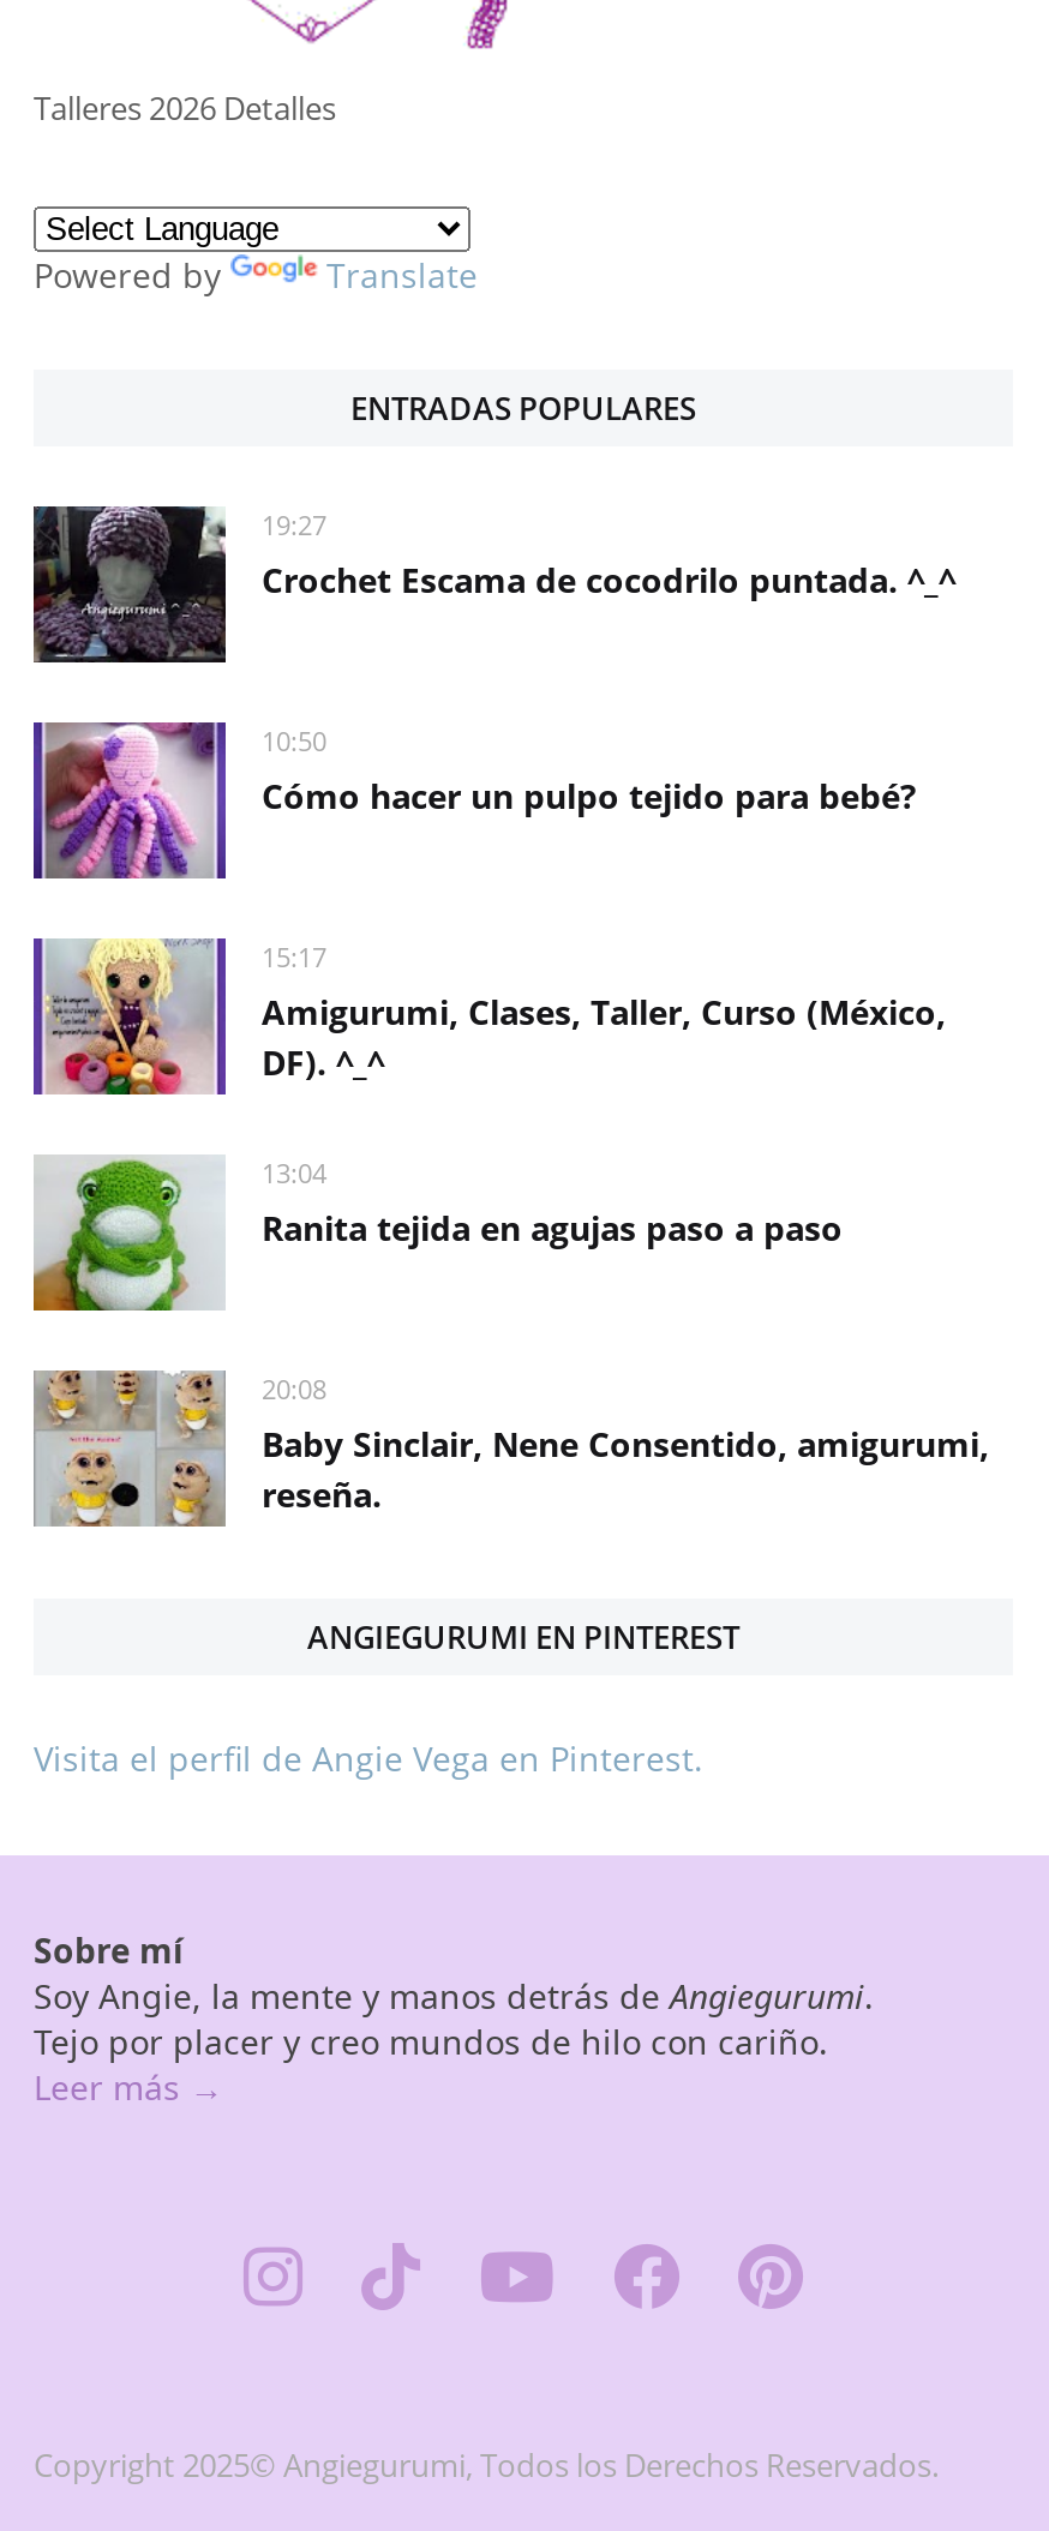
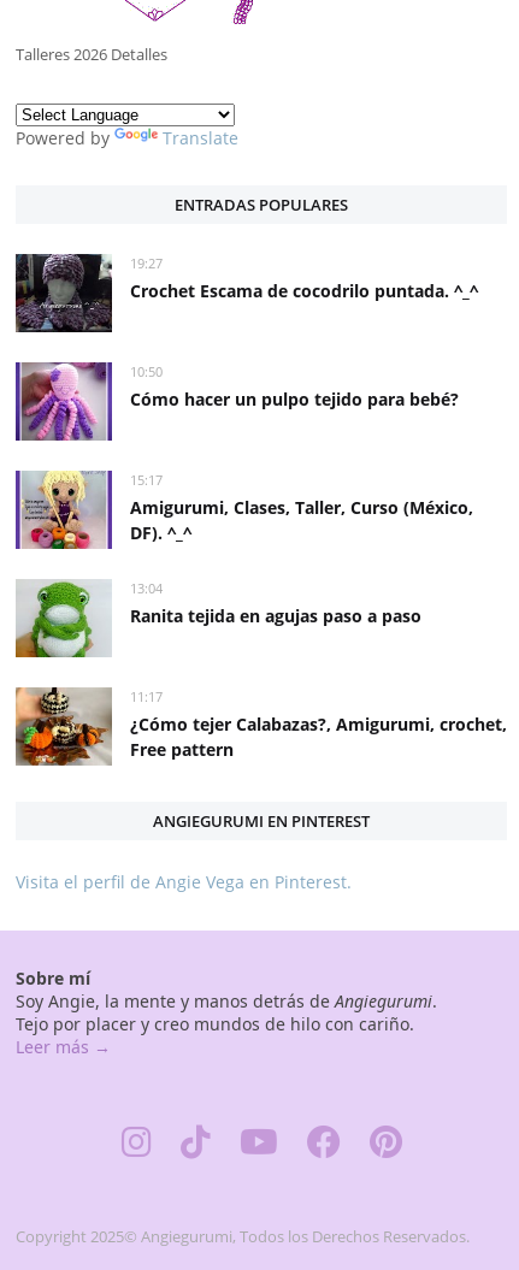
[34,1371,989,1527] [image] | 20:08 | Baby Sinclair, Nene Consentido, amigurumi, | reseña. -> [16,687,507,766] [image] | 11:17 | ¿Cómo tejer Calabazas?, Amigurumi, crochet, | Free pattern

